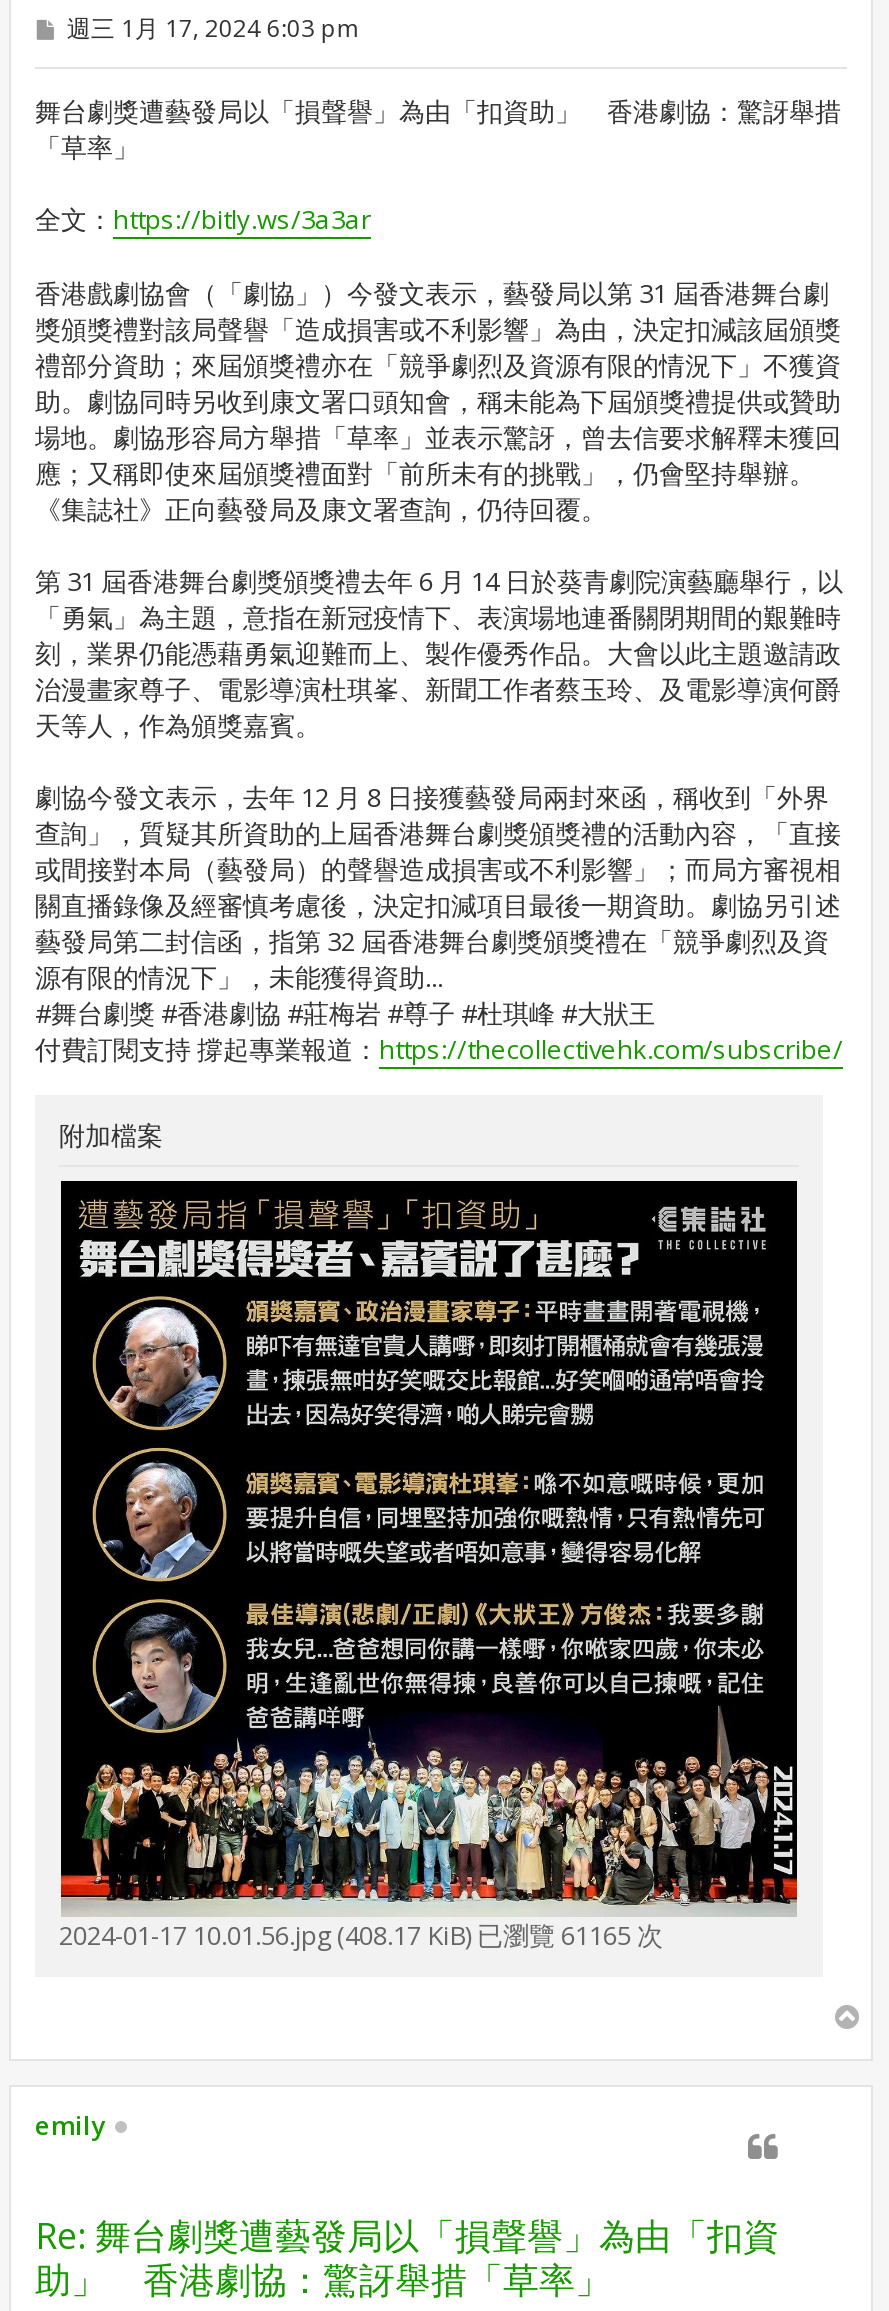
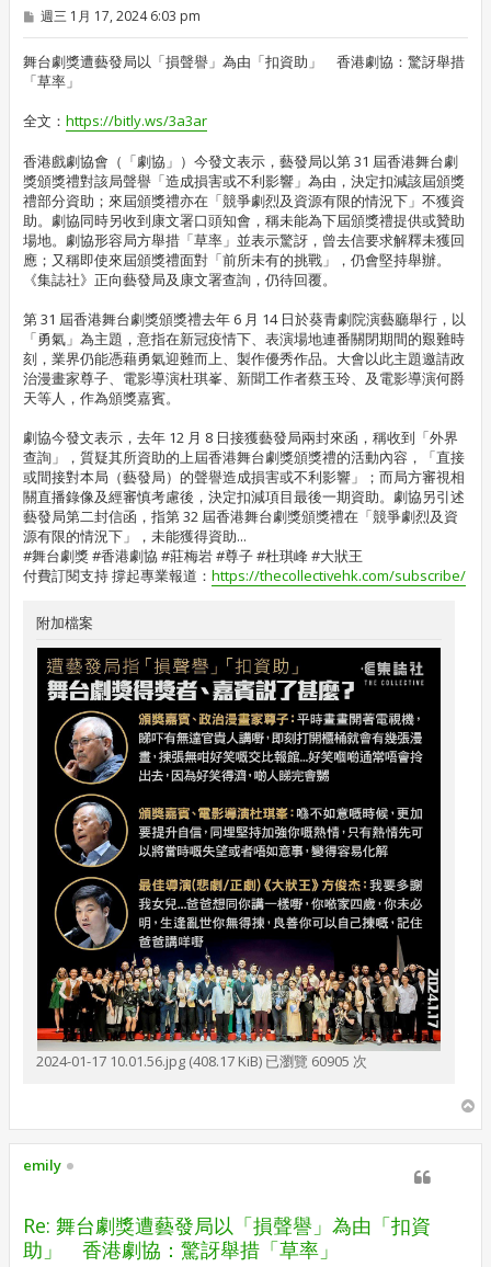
[59,1917,663,1953] 2024-01-17 10.01.56.jpg (408.17 KiB) 已瀏覽 61165 次 -> [36,1051,367,1071] 2024-01-17 10.01.56.jpg (408.17 KiB) 已瀏覽 60905 次

